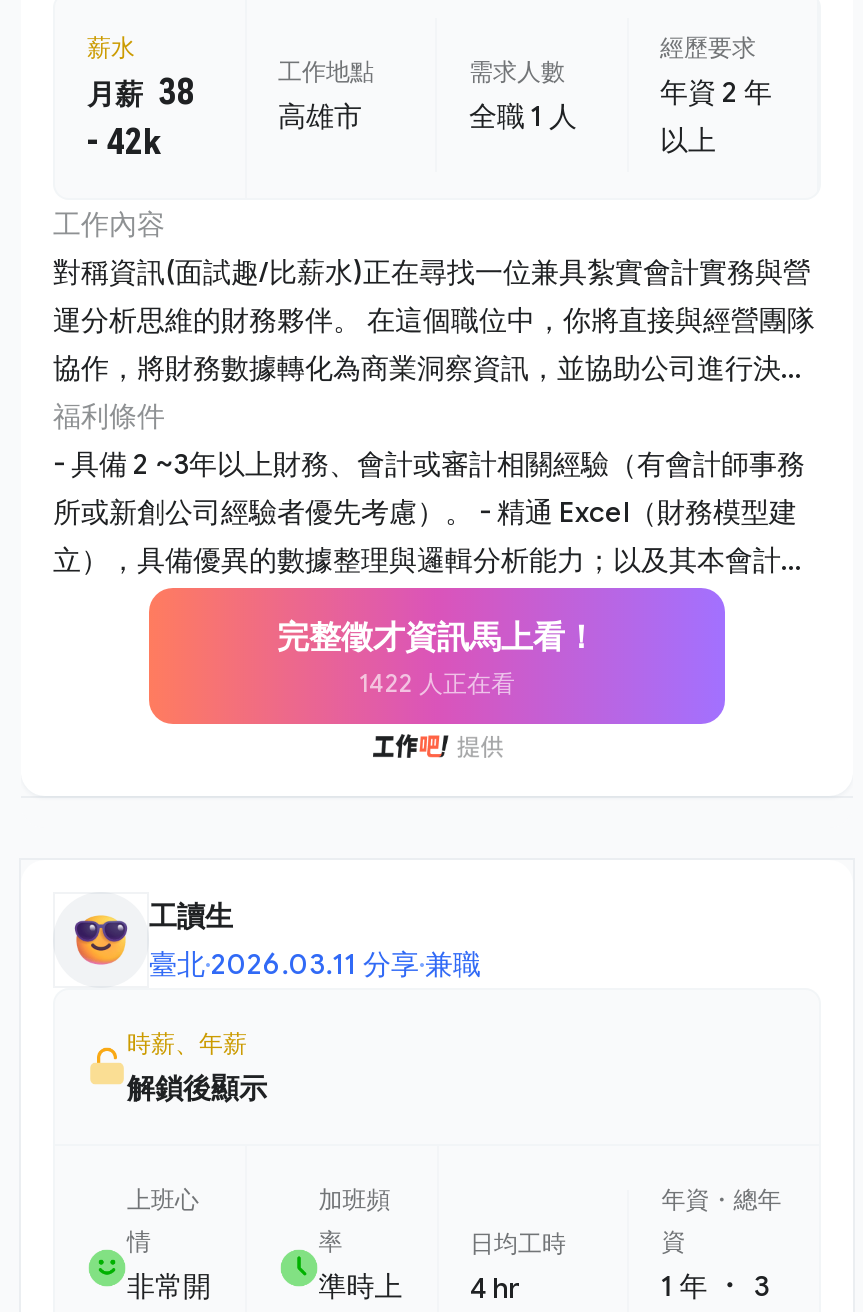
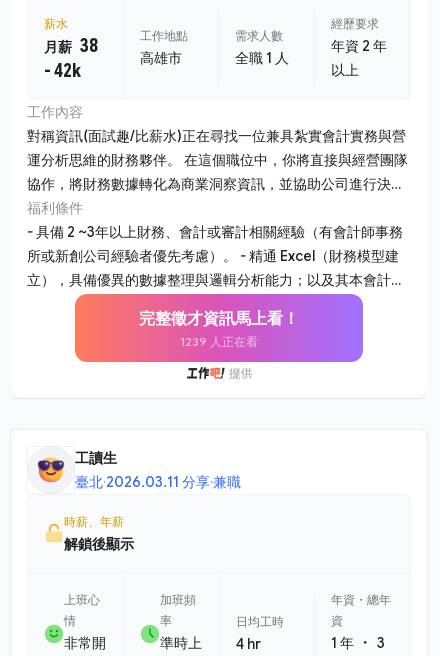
[359,668,515,698] 1422 人正在看 -> [180,334,258,349] 1239 人正在看

